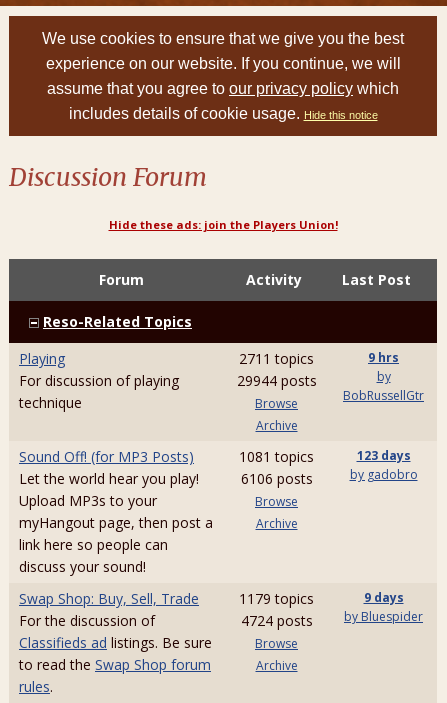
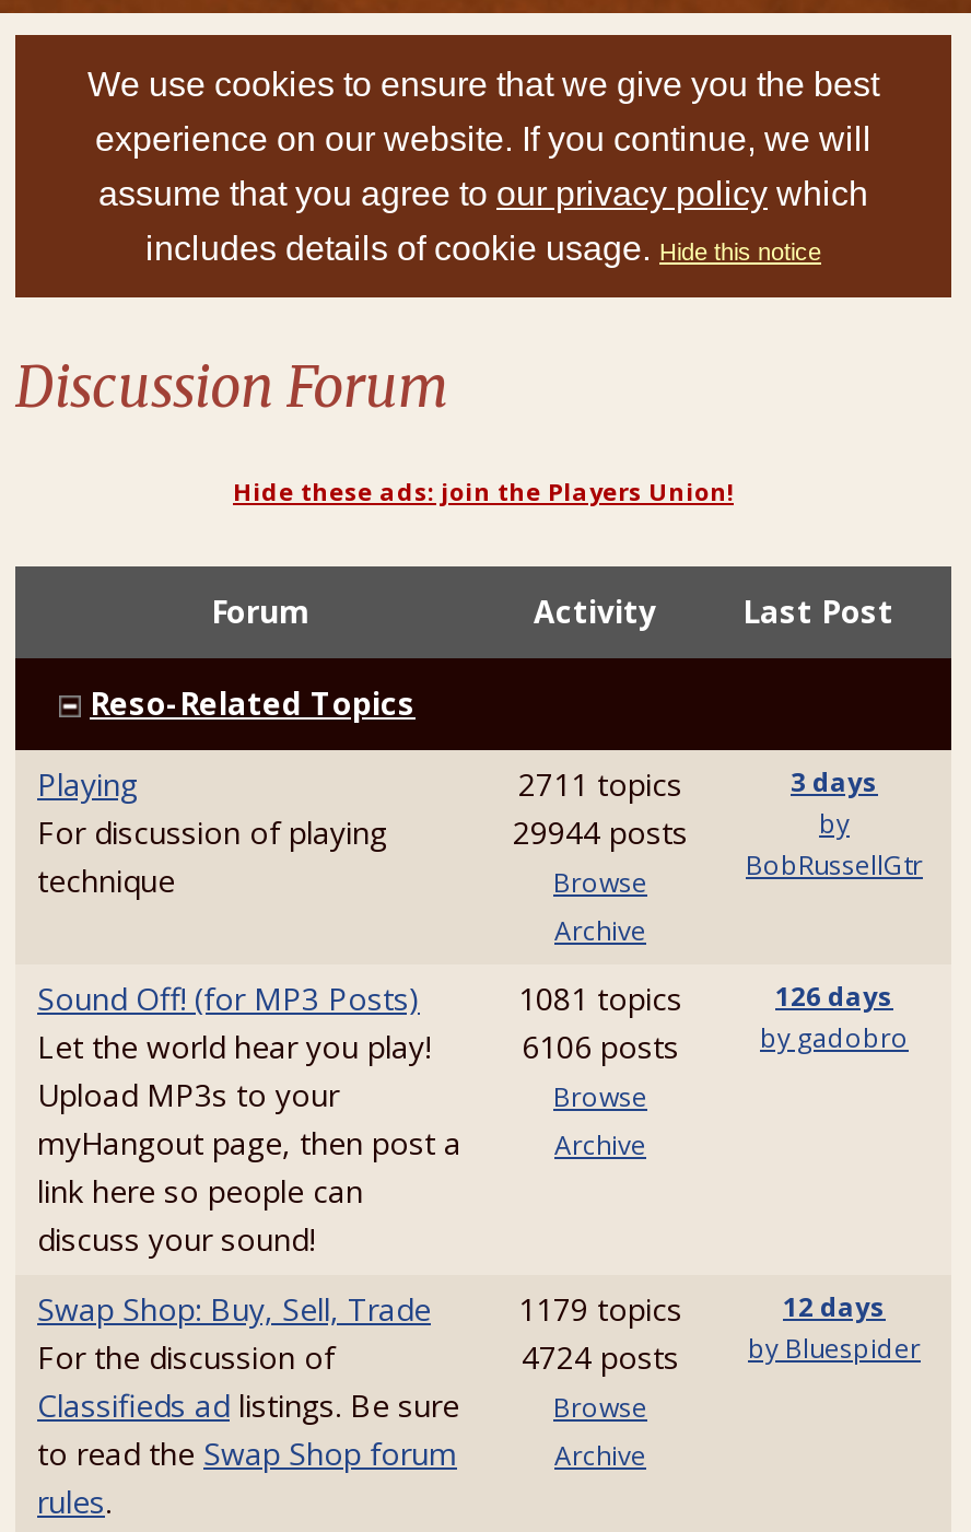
[368,349,399,366] 9 hrs -> [791,763,878,800] 3 days
[356,447,410,464] 123 days -> [775,978,893,1015] 126 days
[363,589,403,606] 9 days -> [783,1288,886,1325] 12 days

